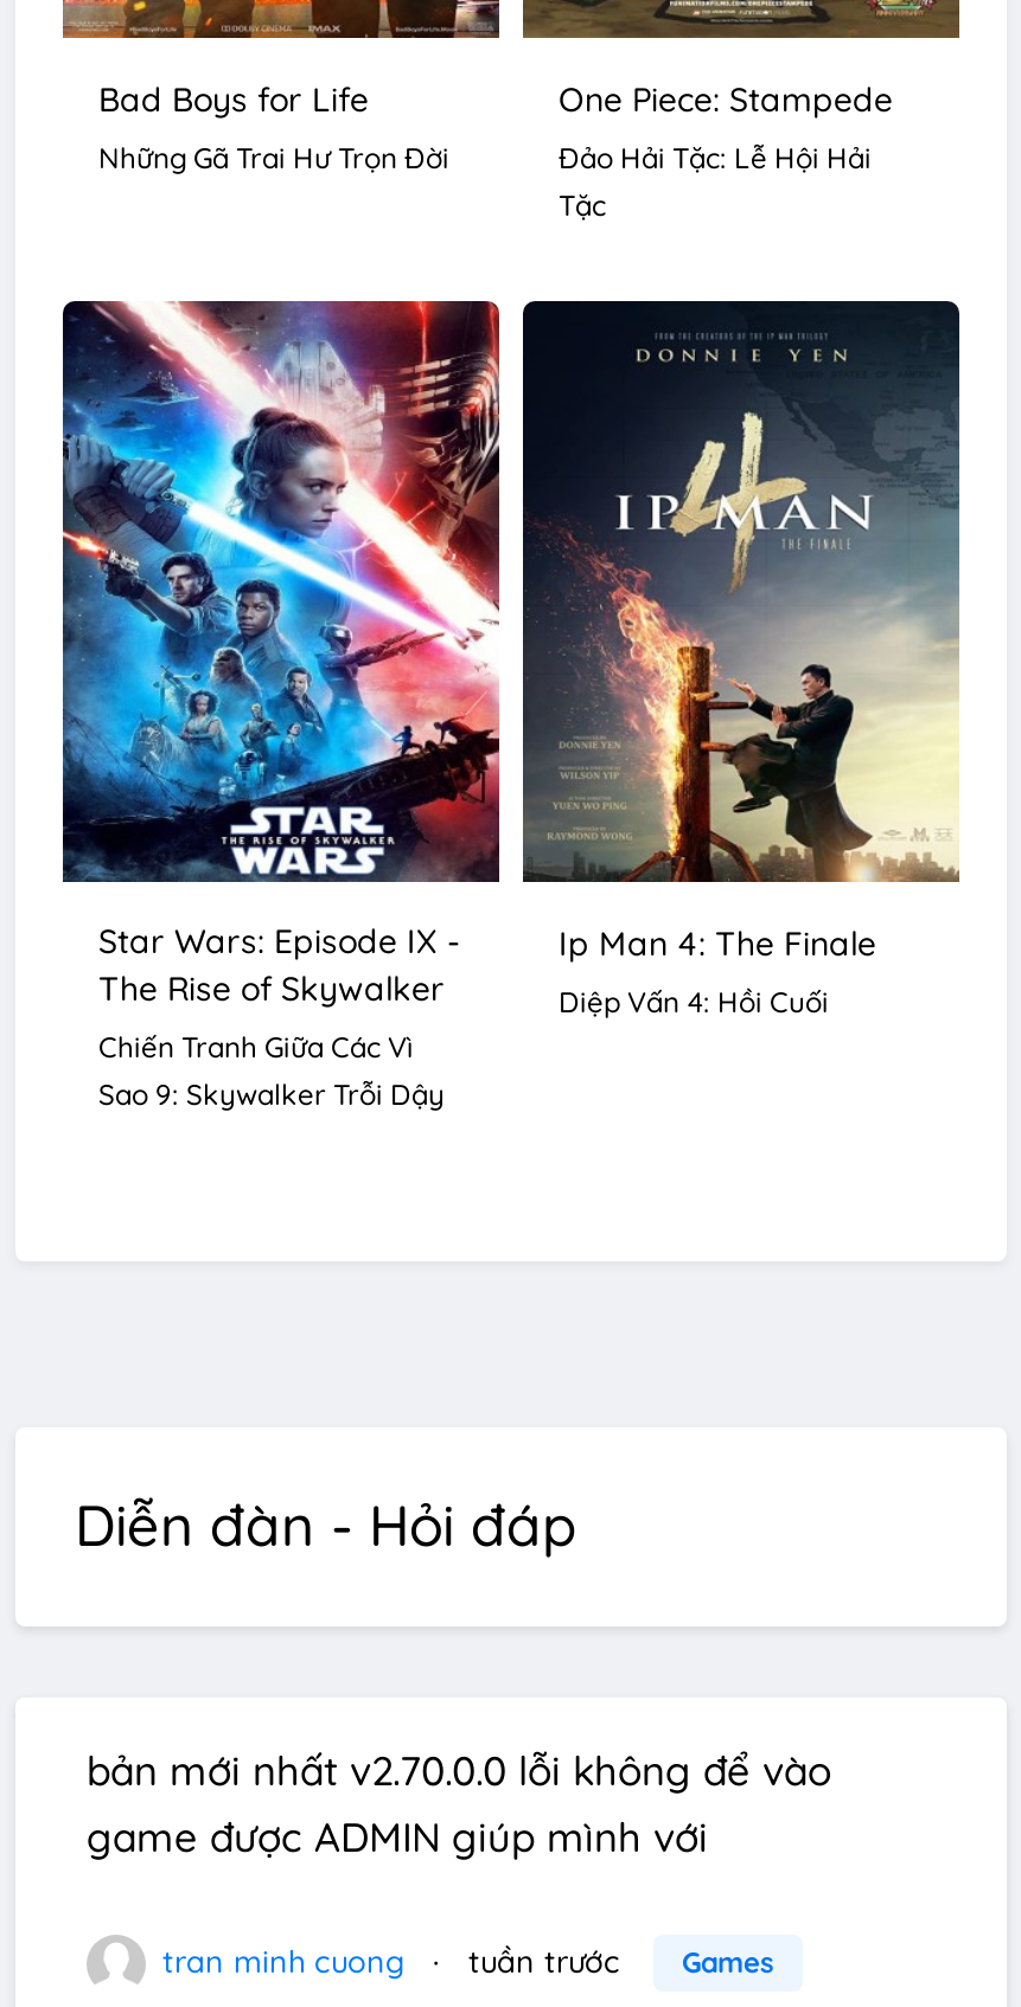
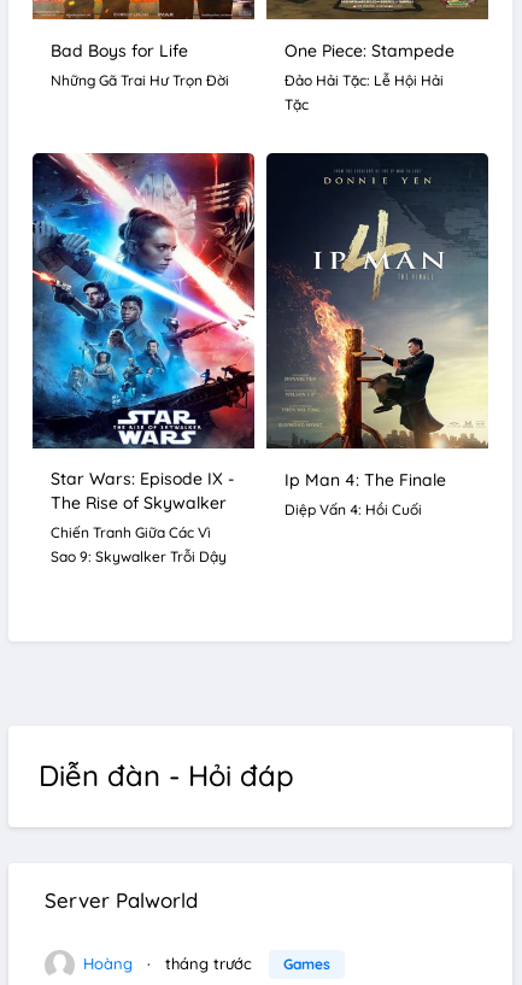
[87,1745,831,1861] bản mới nhất v2.70.0.0 lỗi không để vào | game được ADMIN giúp mình với -> [45,887,198,913] Server Palworld
[153,1942,620,1979] tran minh cuong | tuần trước -> [78,954,252,973] Hoàng | tháng trước

